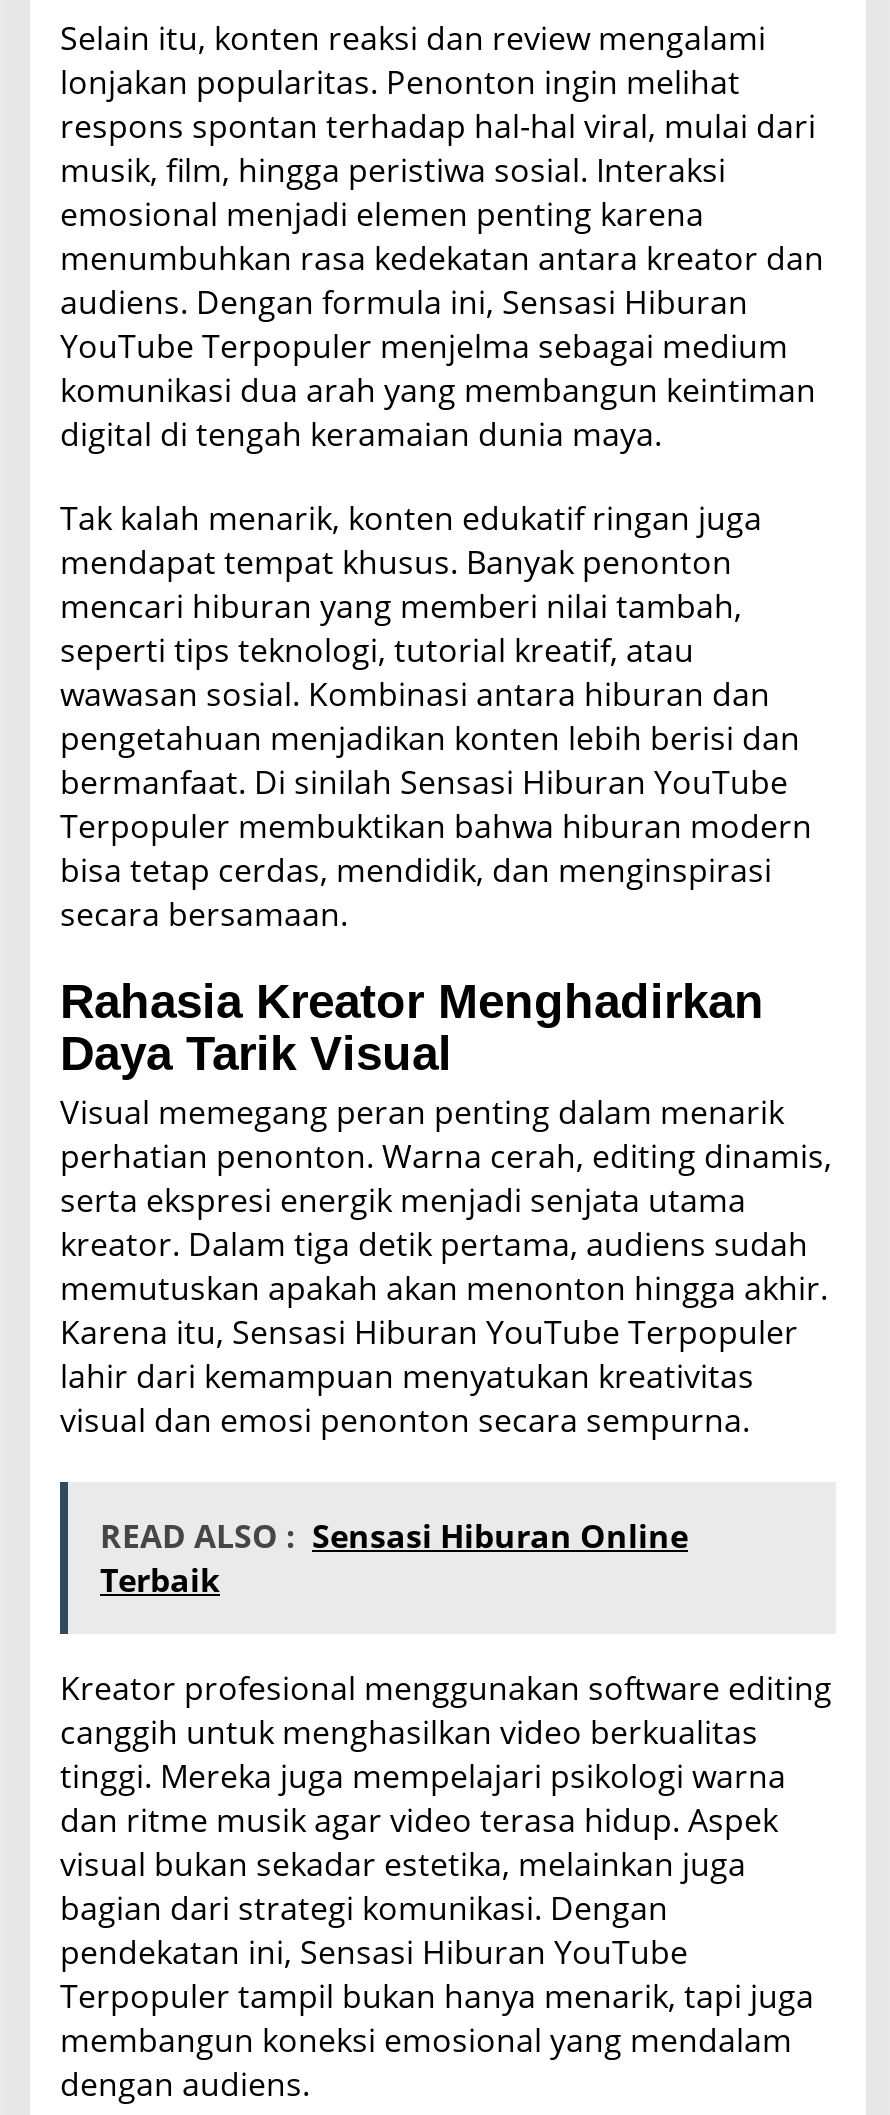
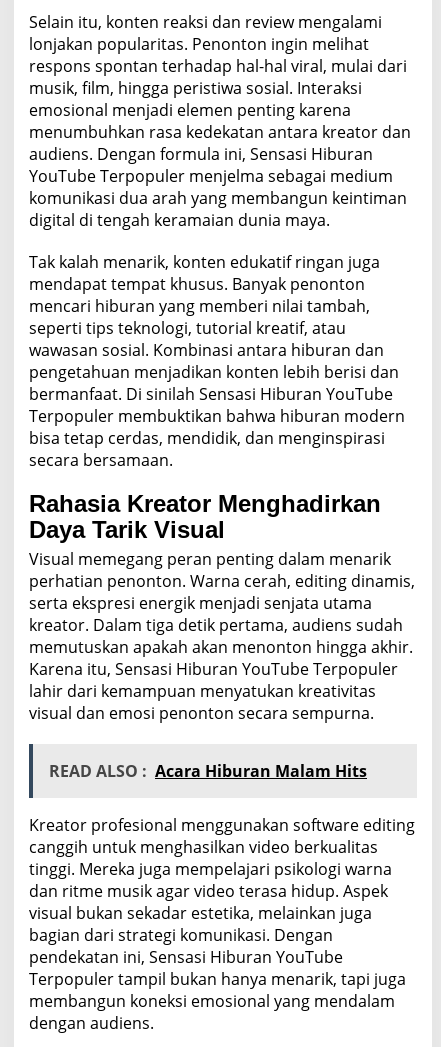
[100,1514,688,1602] READ ALSO : Sensasi Hiburan Online | Terbaik -> [49,760,367,782] READ ALSO : Acara Hiburan Malam Hits

